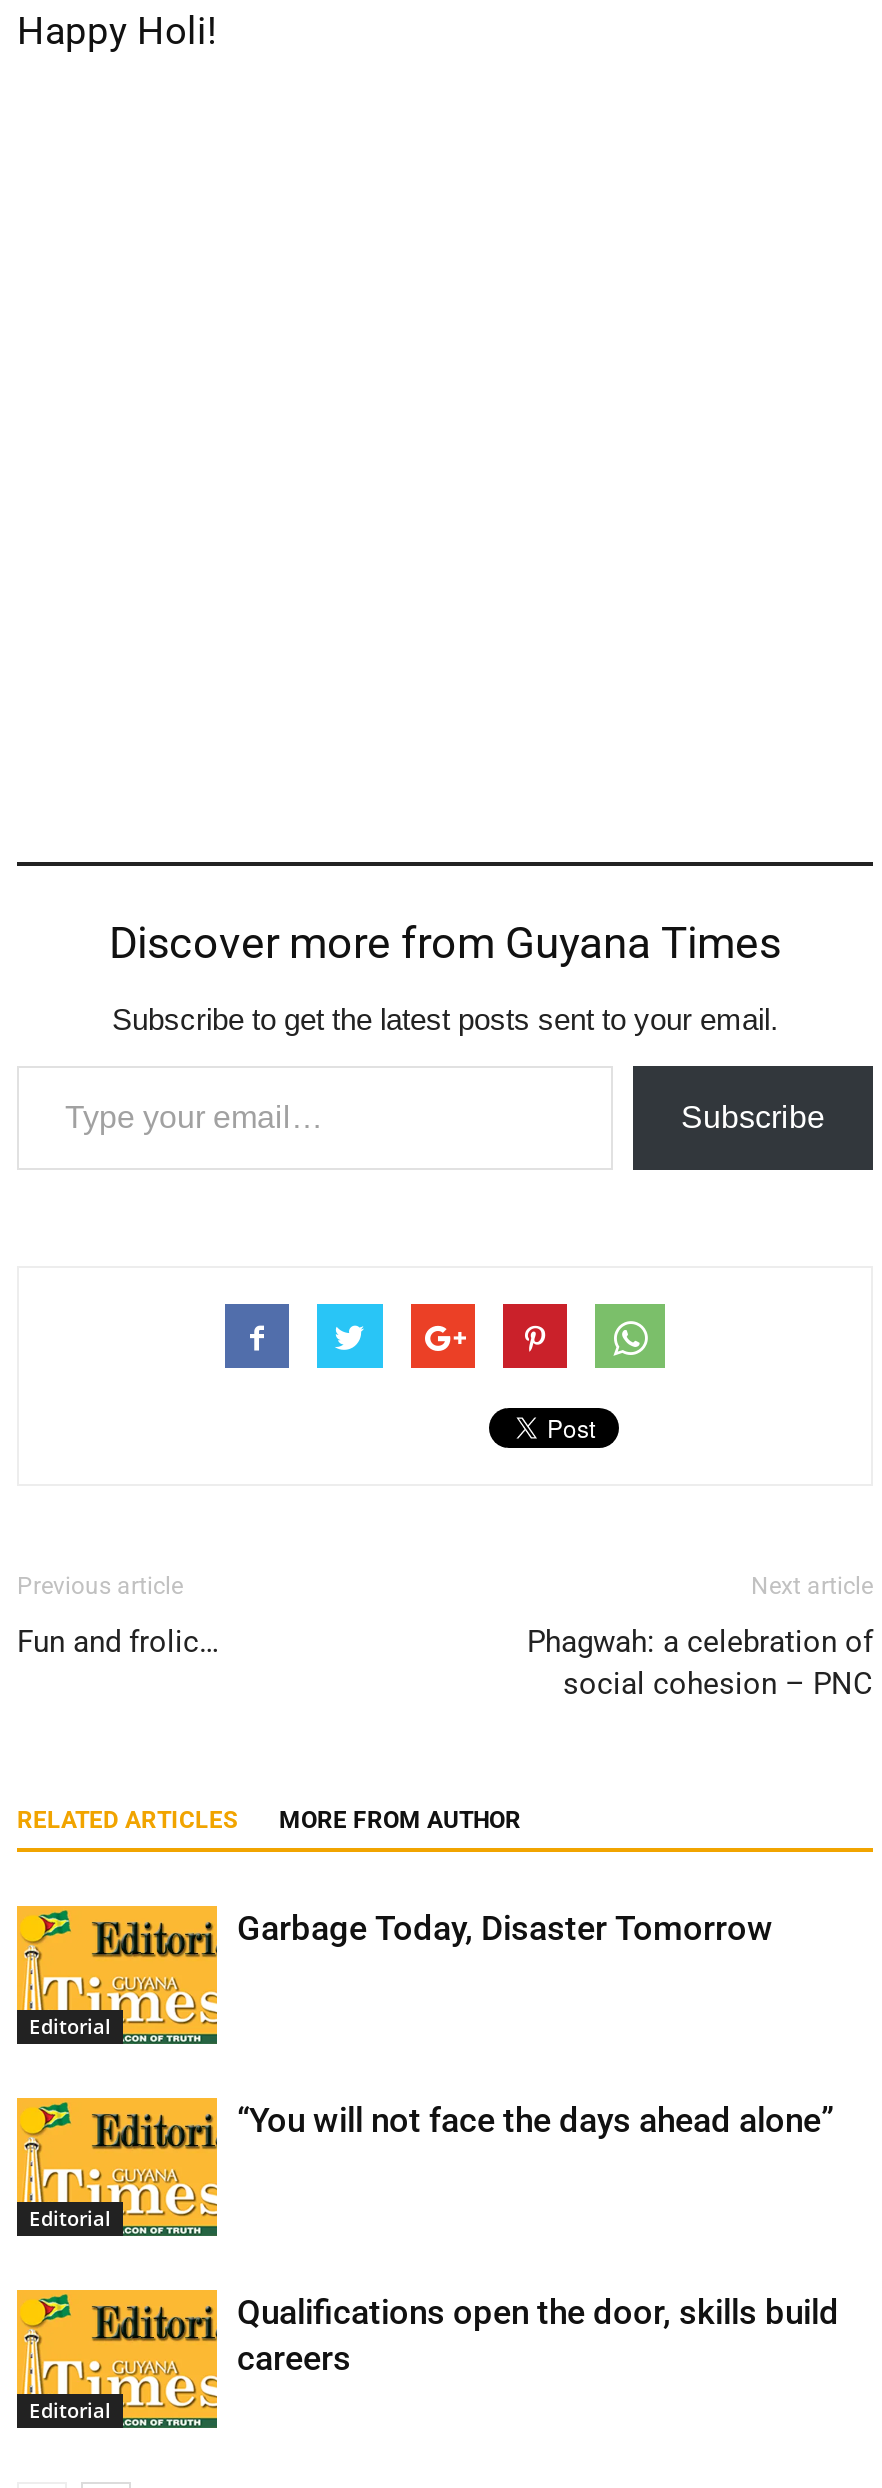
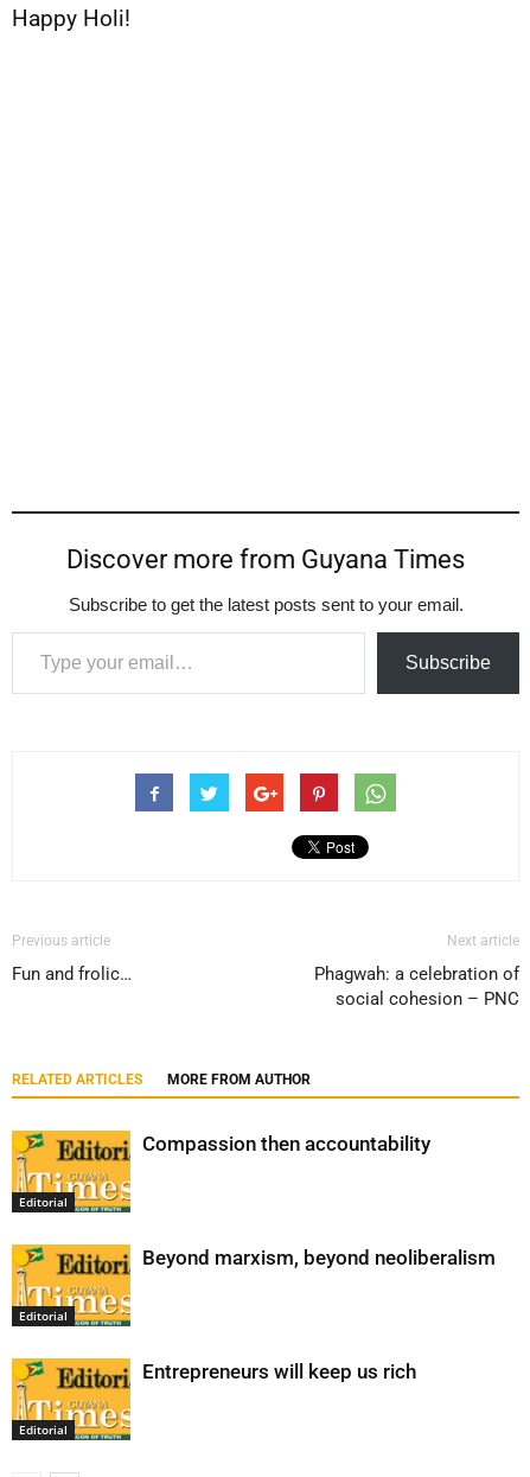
[237,1908,773,1948] Garbage Today, Disaster Tomorrow -> [142,1132,430,1156] Compassion then accountability
[237,2100,835,2140] “You will not face the days ahead alone” -> [142,1246,496,1269] Beyond marxism, beyond neoliberalism
[237,2292,839,2378] Qualifications open the door, skills build | careers -> [142,1360,416,1383] Entrepreneurs will keep us rich

